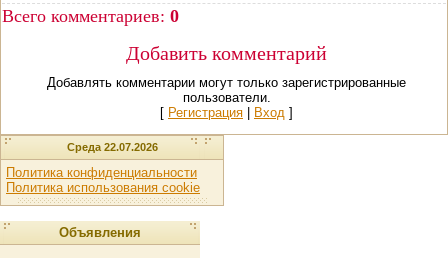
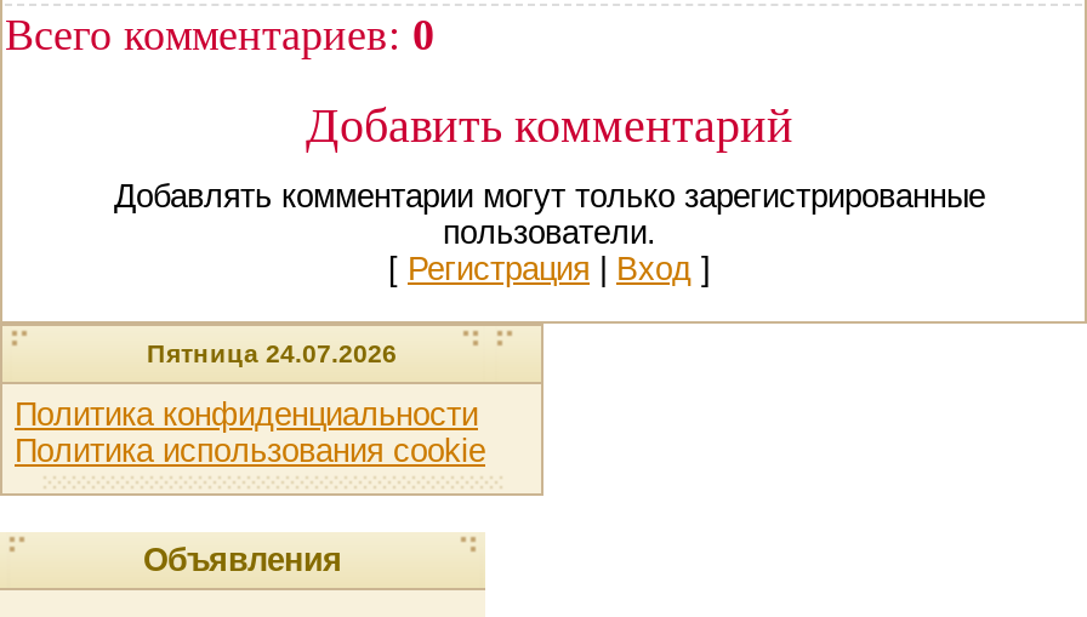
[66,141,157,153] Среда 22.07.2026 -> [147,338,397,367] Пятница 24.07.2026

